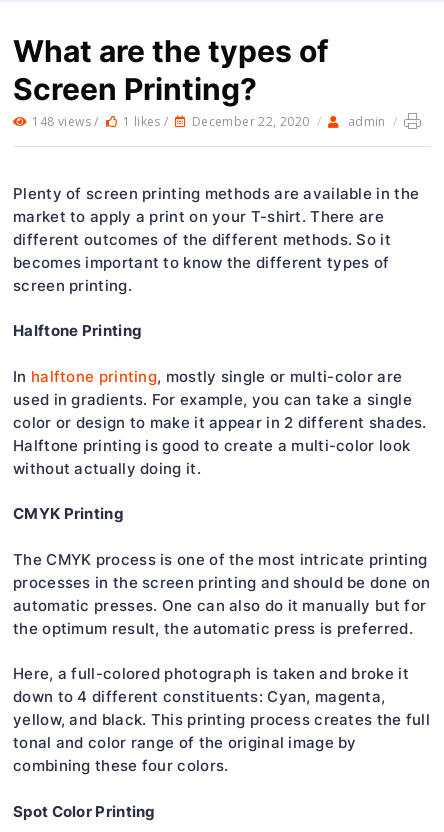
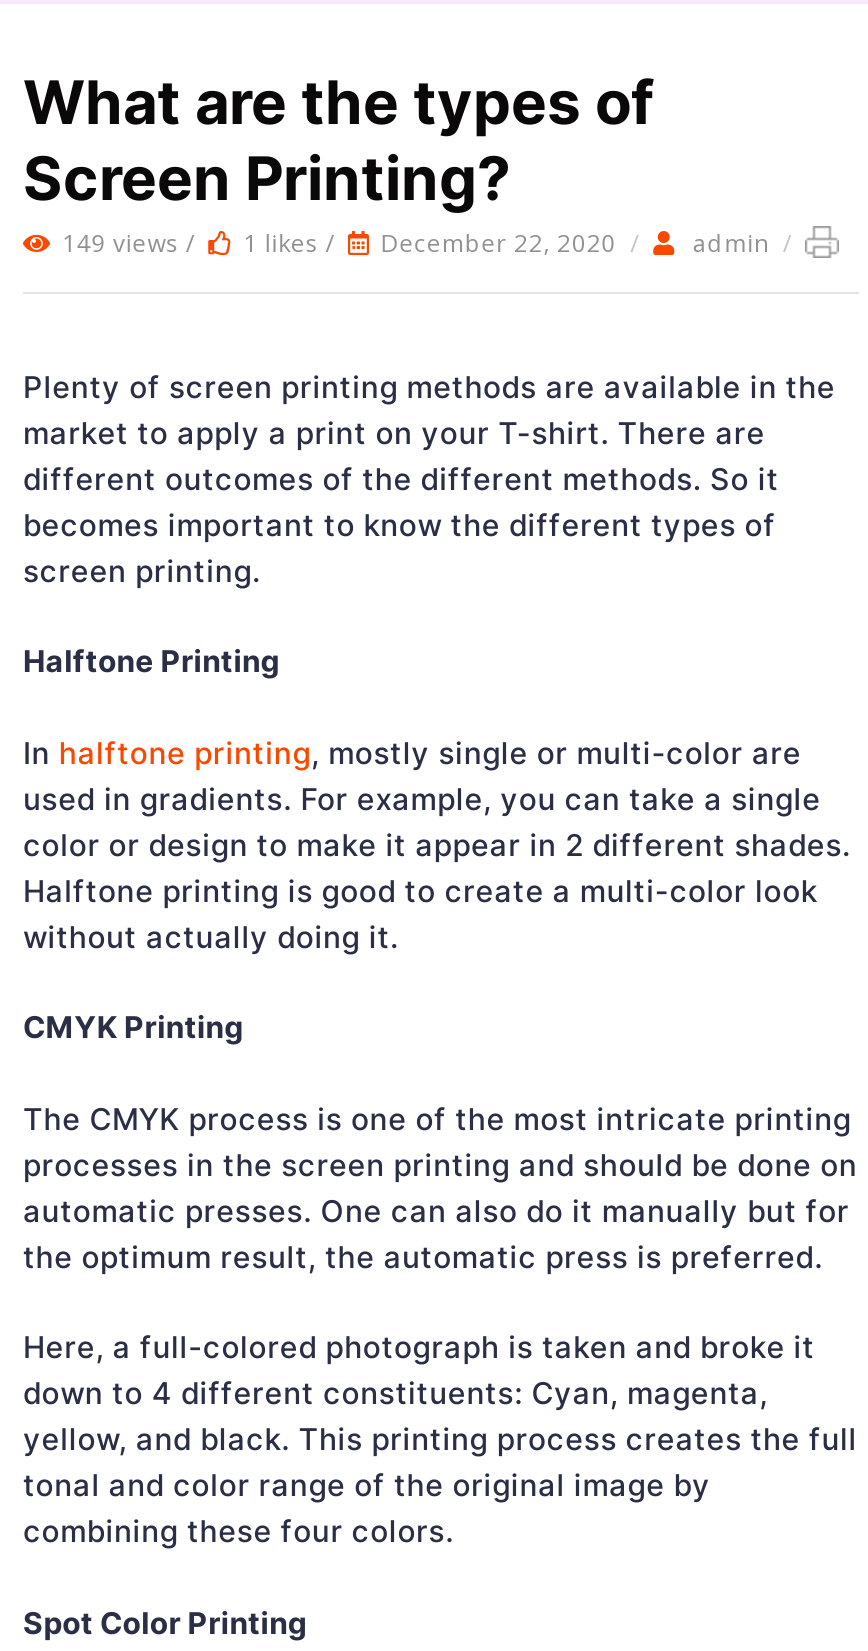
[32,112,397,129] 148 views / 1 likes / December 22, 2020 / admin / -> [62,225,792,259] 149 views / 1 likes / December 22, 2020 / admin /

